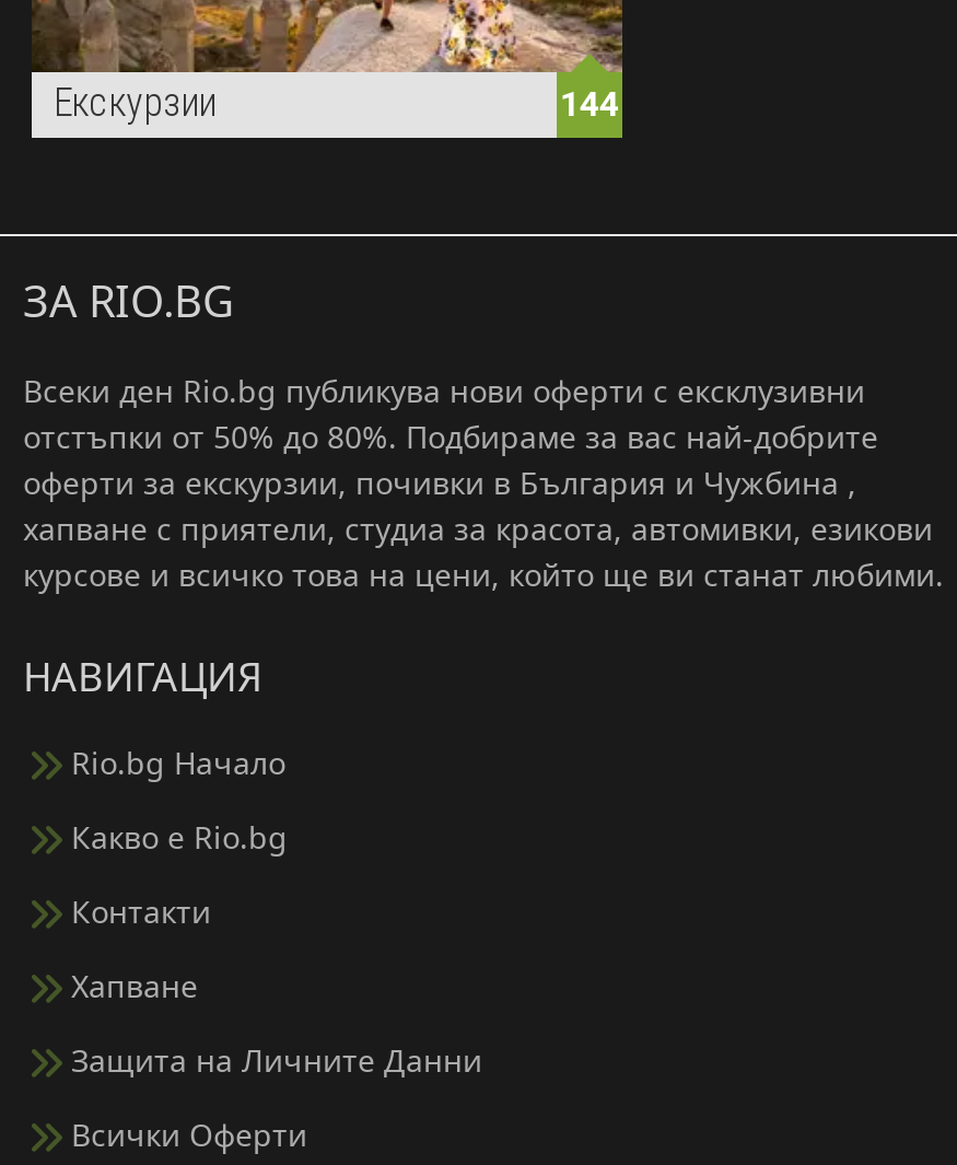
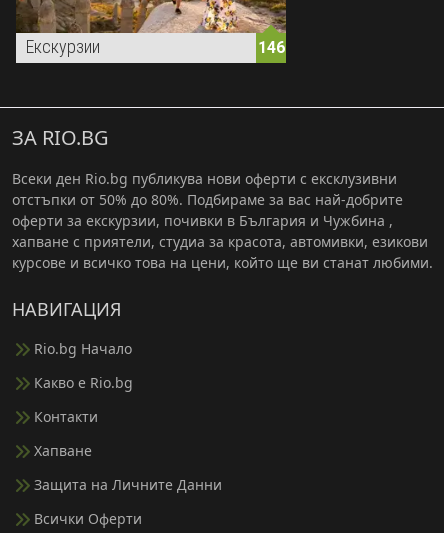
[560,83,619,125] 144 -> [257,38,284,57] 146

